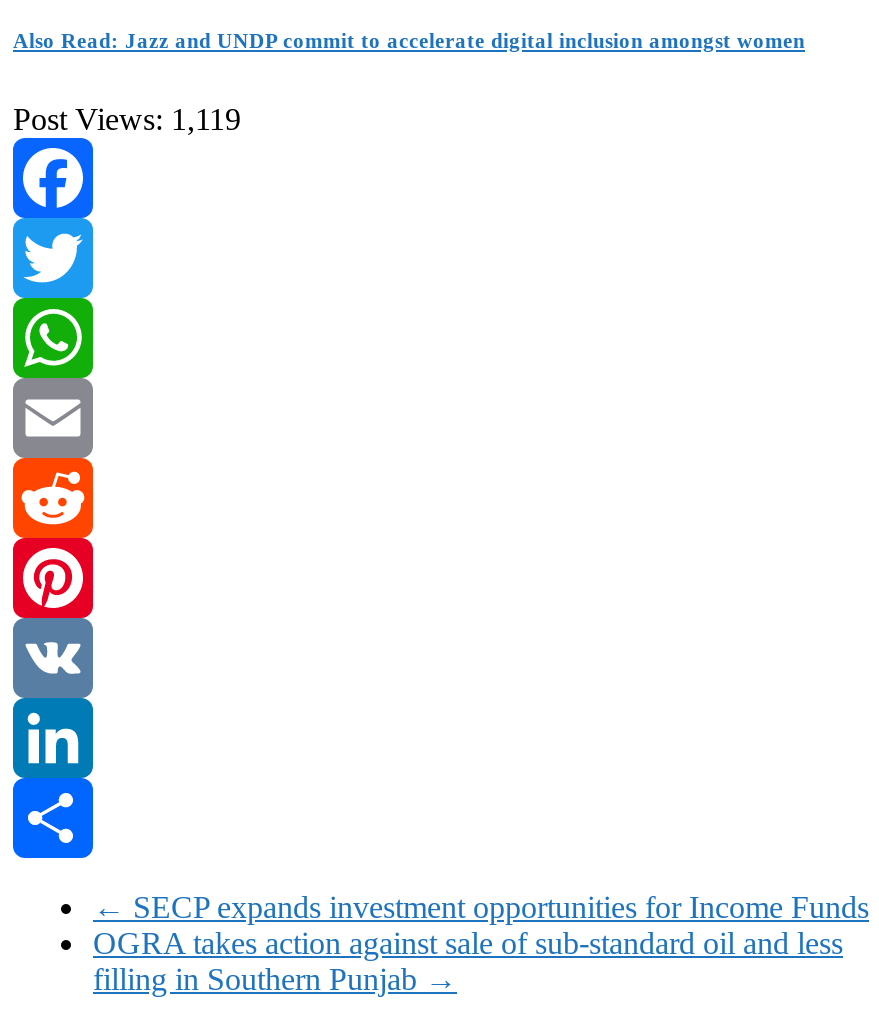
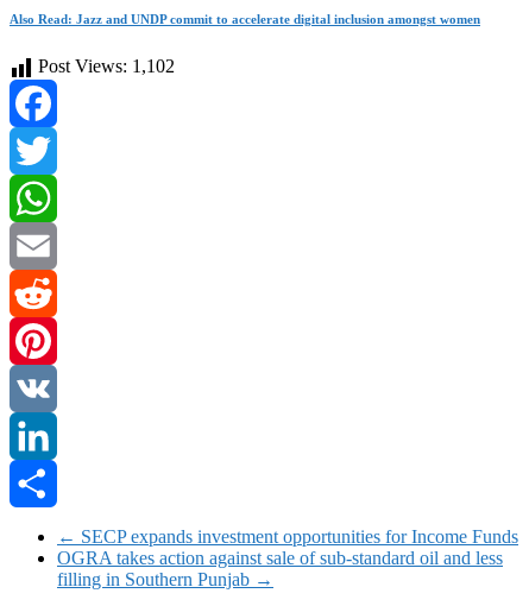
[13,101,241,135] Post Views: 1,119 -> [38,55,175,76] Post Views: 1,102

